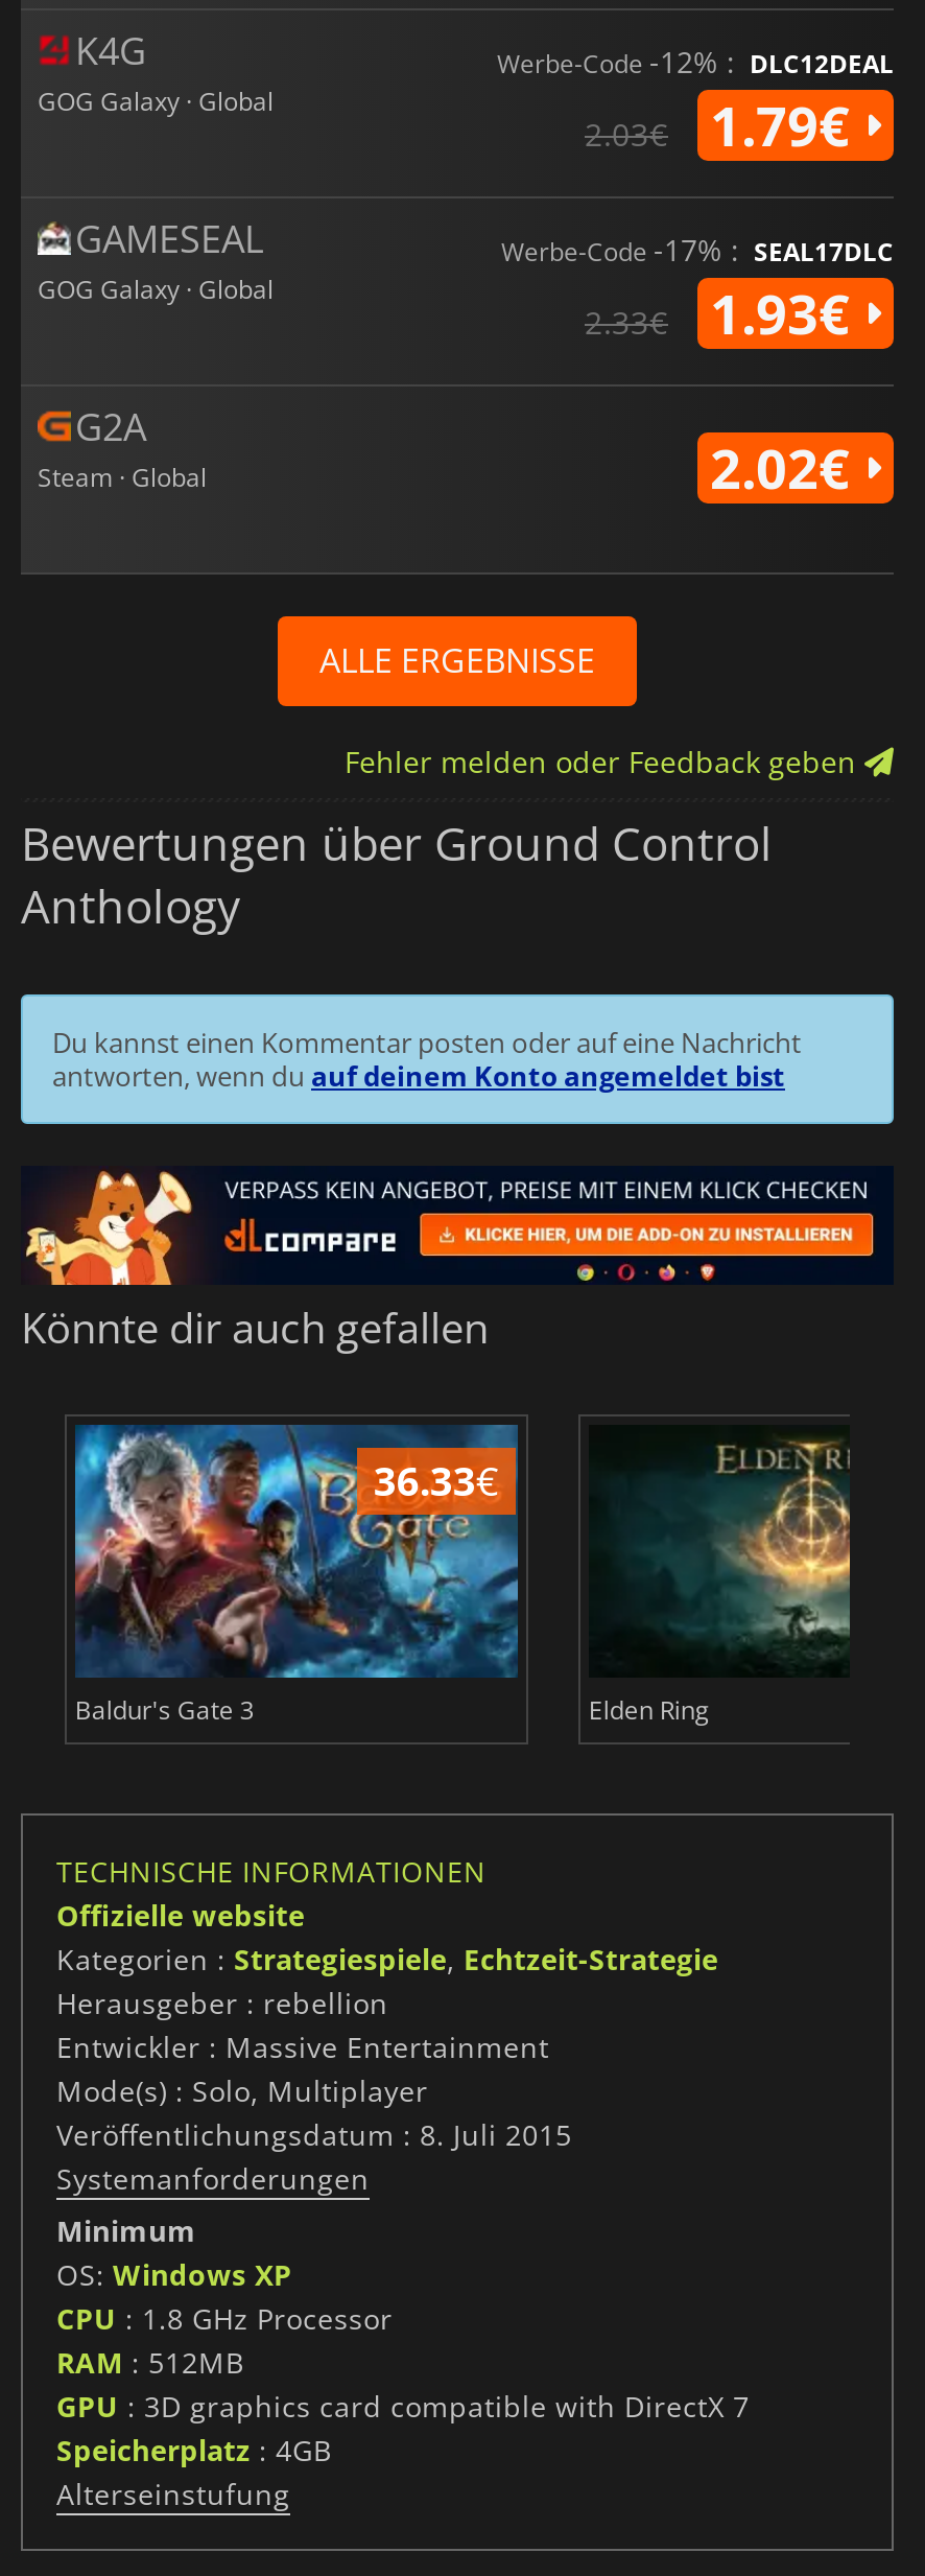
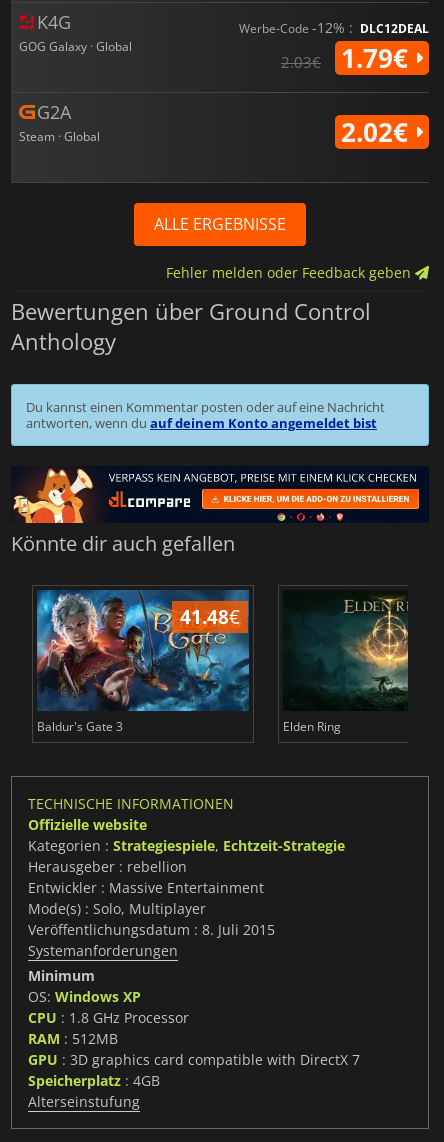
[38,212,274,306] GAMESEAL | GOG Galaxy · Global -> none
[501,229,894,350] Werbe-Code -17% : SEAL17DLC | 2.33€ | 1.93€ -> none
[374,1452,499,1509] 36.33€ -> [180,603,240,630] 41.48€

